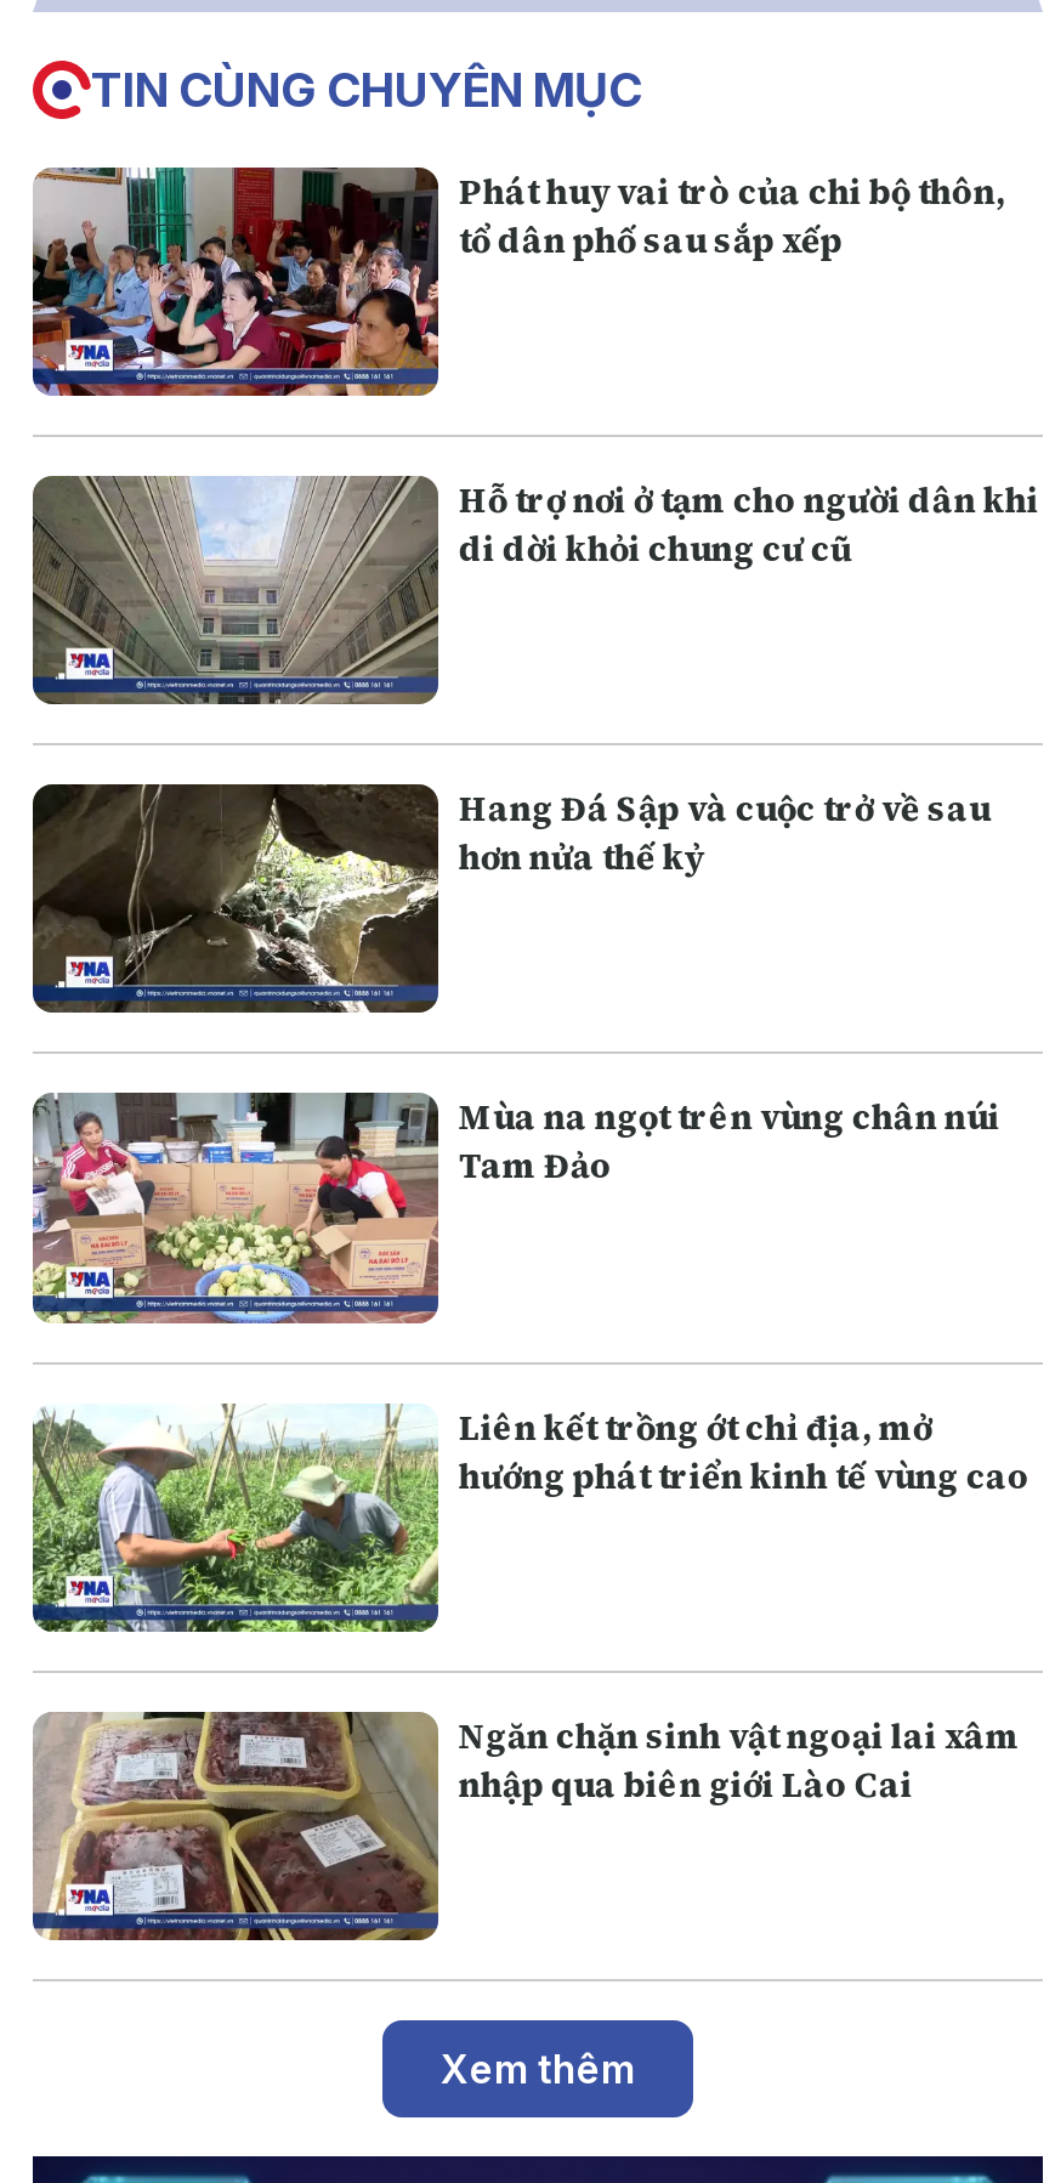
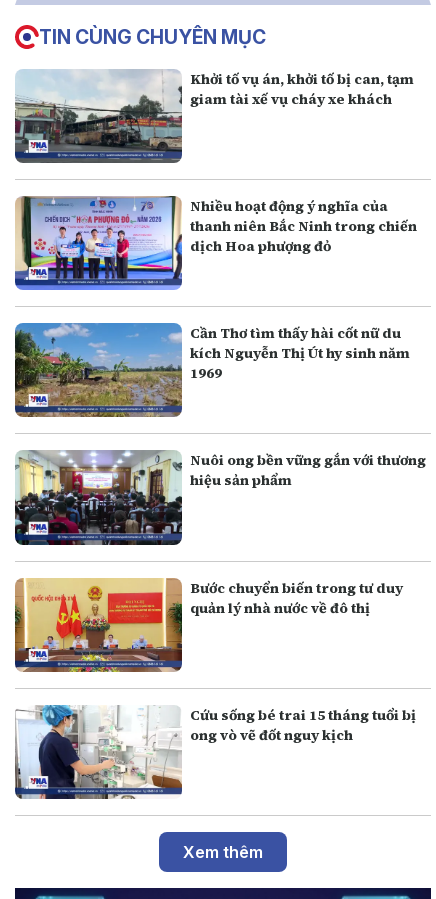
[33,165,1005,398] [image] | Phát huy vai trò của chi bộ thôn, | tổ dân phố sau sắp xếp -> [14,69,414,164] [image] | Khởi tố vụ án, khởi tố bị can, tạm | giam tài xế vụ cháy xe khách
[30,476,1039,707] [image] | Hỗ trợ nơi ở tạm cho người dân khi | di dời khỏi chung cư cũ -> [14,196,417,291] [image] | Nhiều hoạt động ý nghĩa của | thanh niên Bắc Ninh trong chiến | dịch Hoa phượng đỏ
[30,782,990,1015] [image] | Hang Đá Sập và cuộc trở về sau | hơn nửa thế kỷ -> [14,322,410,418] [image] | Cần Thơ tìm thấy hài cốt nữ du | kích Nguyễn Thị Út hy sinh năm | 1969
[30,1090,1000,1326] [image] | Mùa na ngọt trên vùng chân núi | Tam Đảo -> [14,450,426,546] [image] | Nuôi ong bền vững gắn với thương | hiệu sản phẩm
[30,1402,1029,1634] [image] | Liên kết trồng ớt chỉ địa, mở | hướng phát triển kinh tế vùng cao -> [14,577,403,673] [image] | Bước chuyển biến trong tư duy | quản lý nhà nước về đô thị
[33,1709,1020,1943] [image] | Ngăn chặn sinh vật ngoại lai xâm | nhập qua biên giới Lào Cai -> [15,704,416,799] [image] | Cứu sống bé trai 15 tháng tuổi bị | ong vò vẽ đốt nguy kịch

